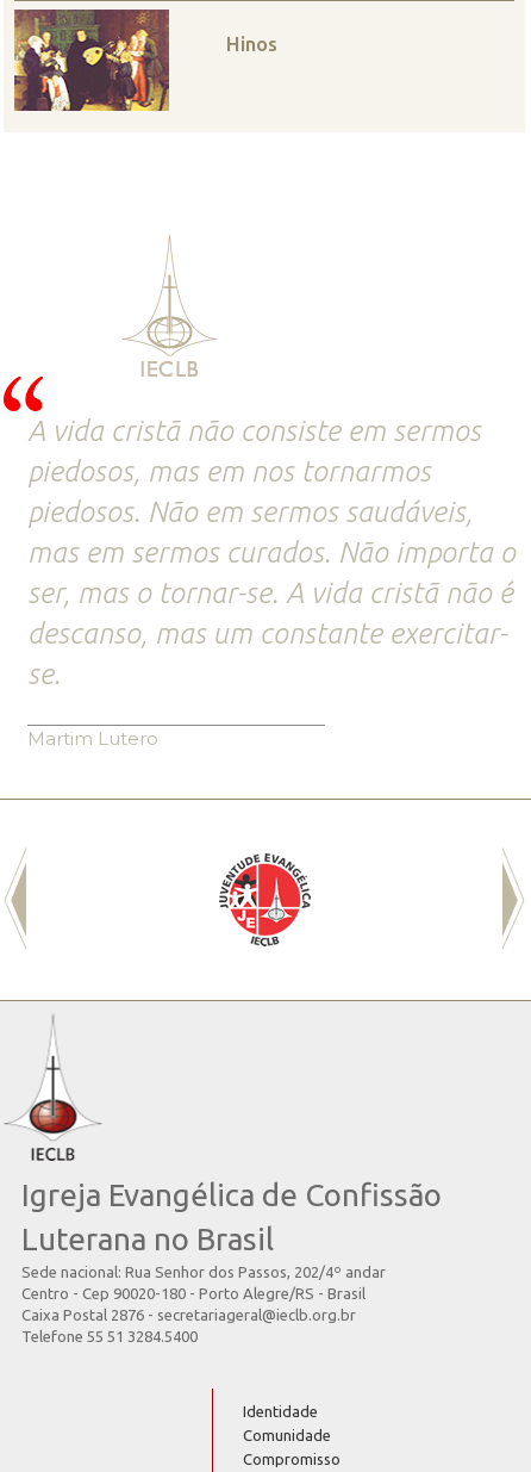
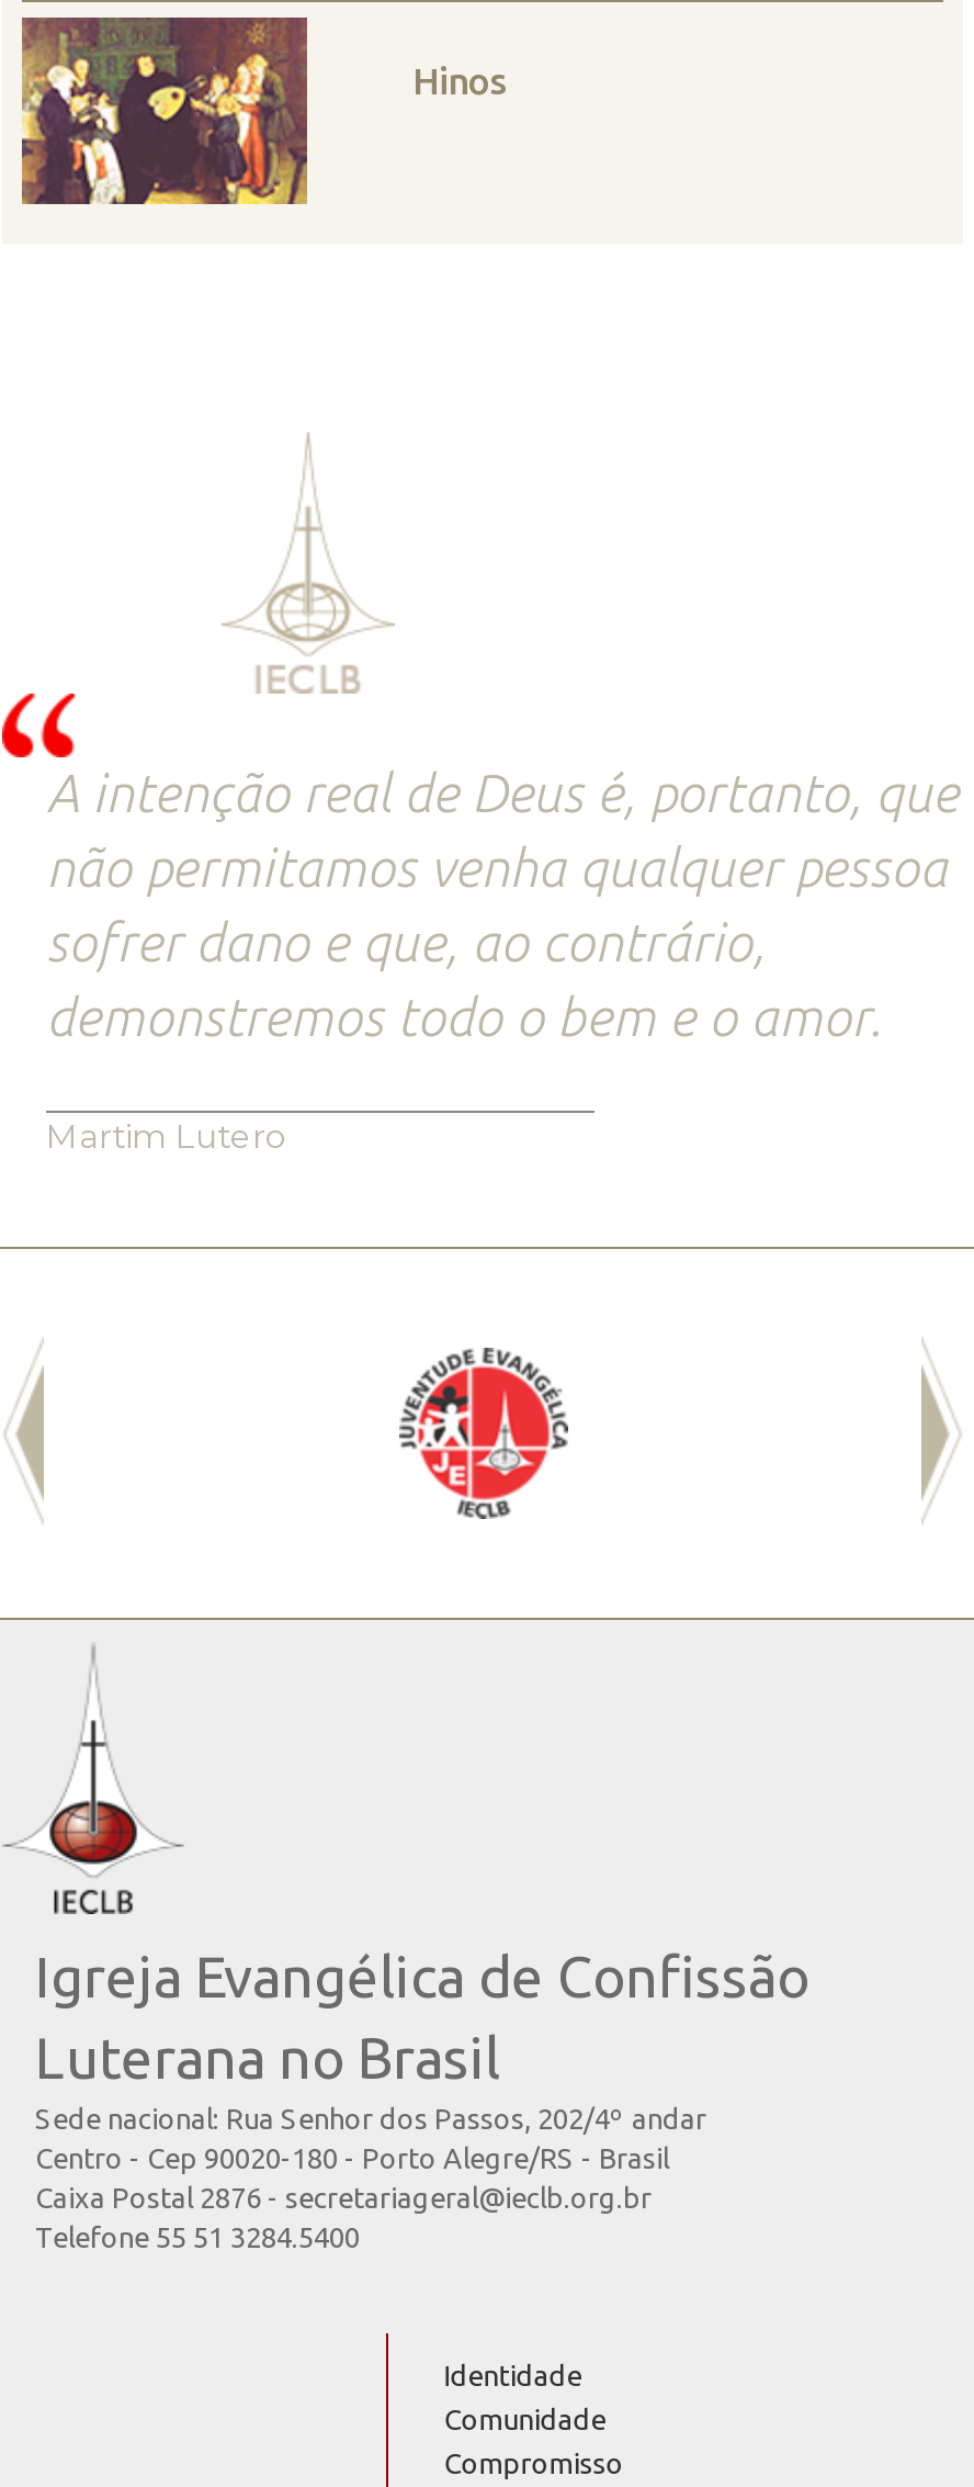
[27,415,516,690] A vida cristã não consiste em sermos | piedosos, mas em nos tornarmos | piedosos. Não em sermos saudáveis, | mas em sermos curados. Não importa o | ser, mas o tornar-se. A vida cristã não é | descanso, mas um constante exercitar- | se. -> [46,764,959,1047] A intenção real de Deus é, portanto, que | não permitamos venha qualquer pessoa | sofrer dano e que, ao contrário, | demonstremos todo o bem e o amor.

